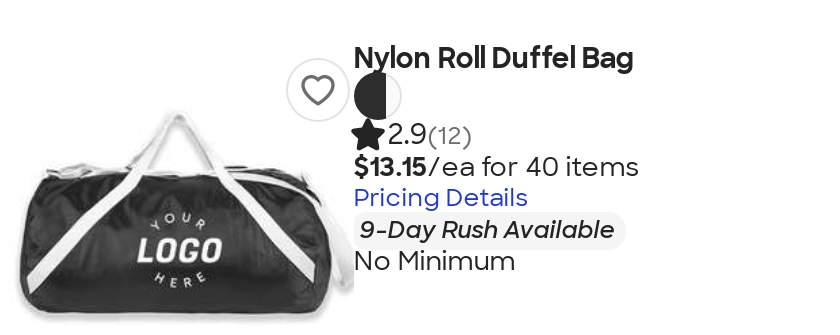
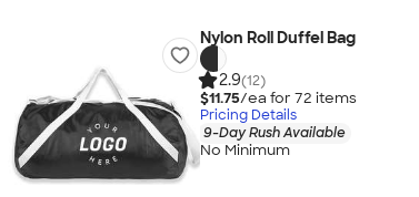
[354,150,640,184] $13.15/ea for 40 items -> [200,88,357,107] $11.75/ea for 72 items

